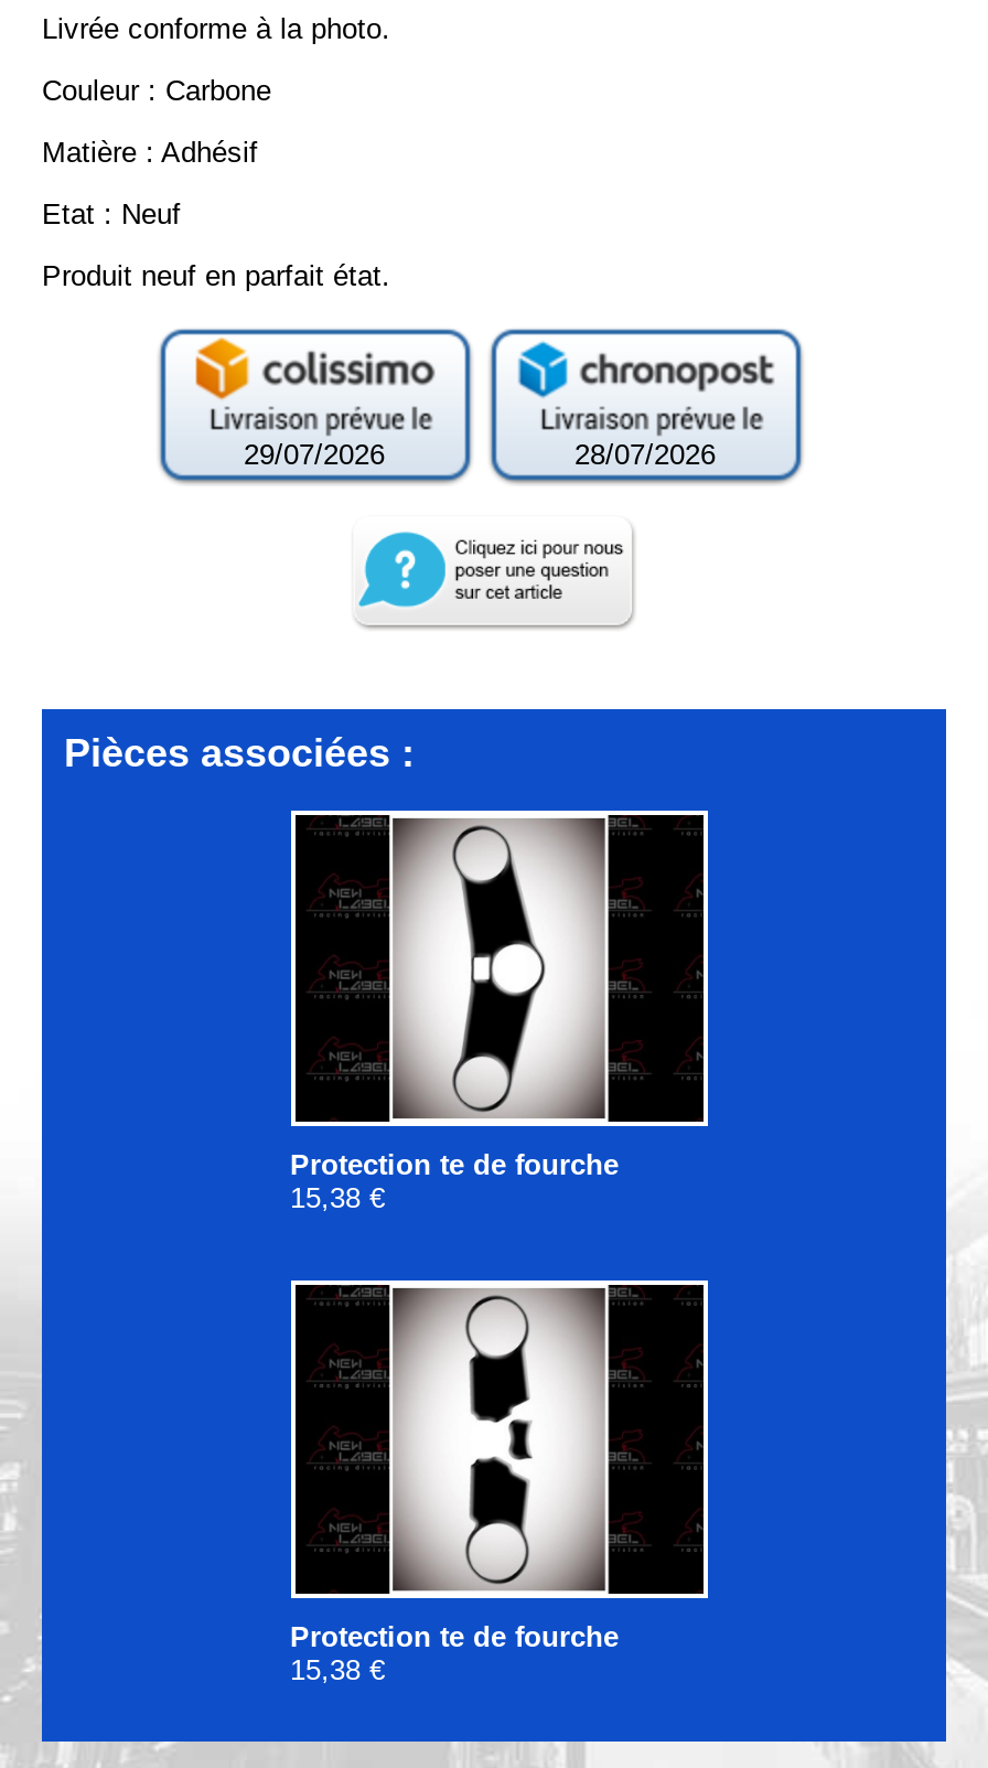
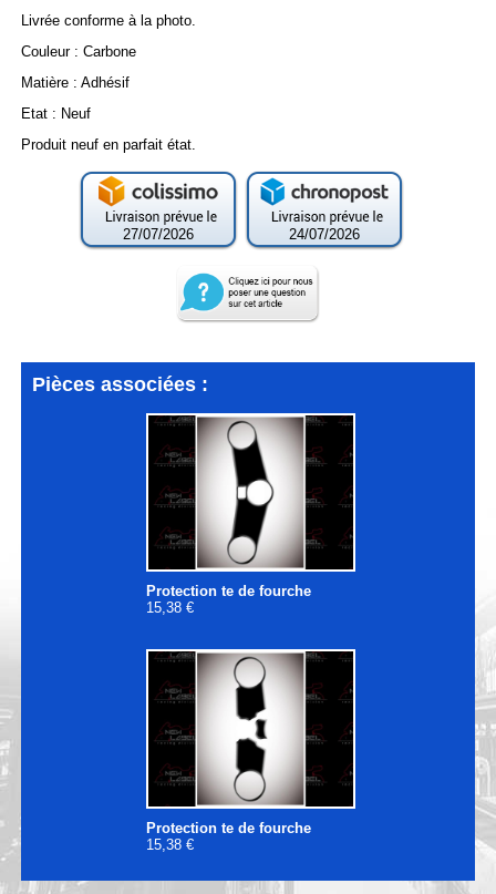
[244,439,385,472] 29/07/2026 -> [122,226,193,243] 27/07/2026
[574,439,716,472] 28/07/2026 -> [288,226,359,243] 24/07/2026

